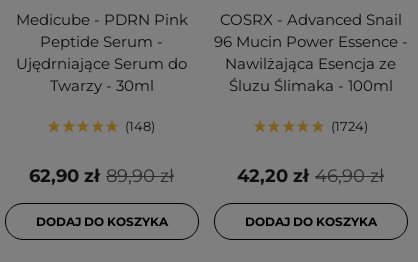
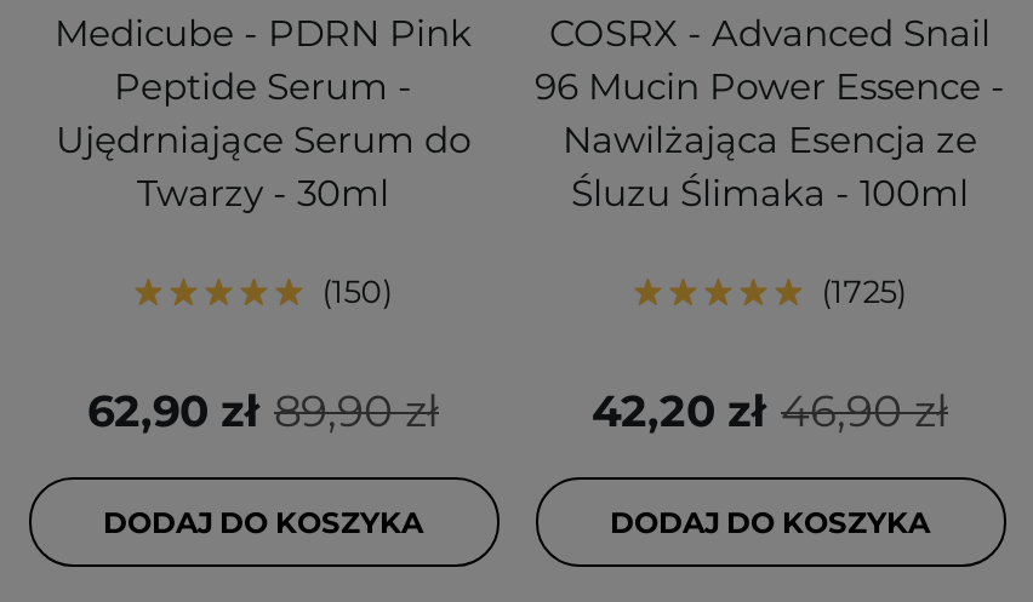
[129,118,151,134] 148 -> [332,273,383,311] 150
[335,118,364,134] 1724 -> [831,273,897,311] 1725

